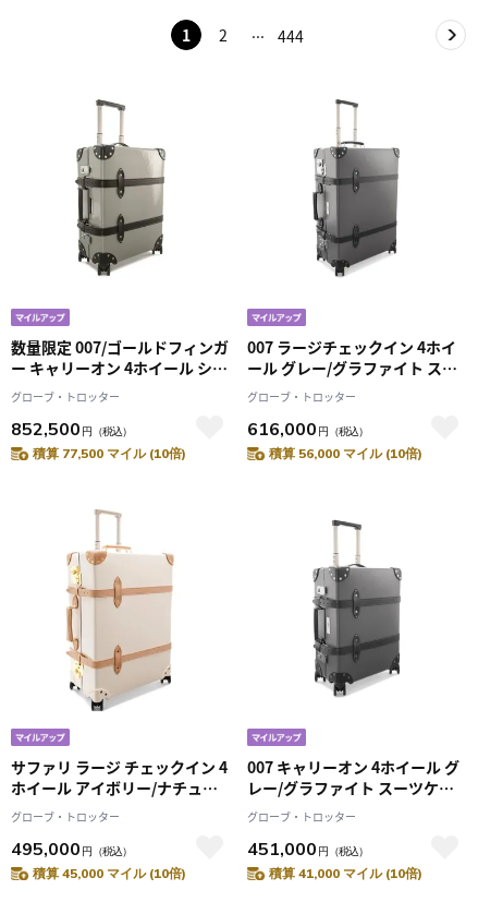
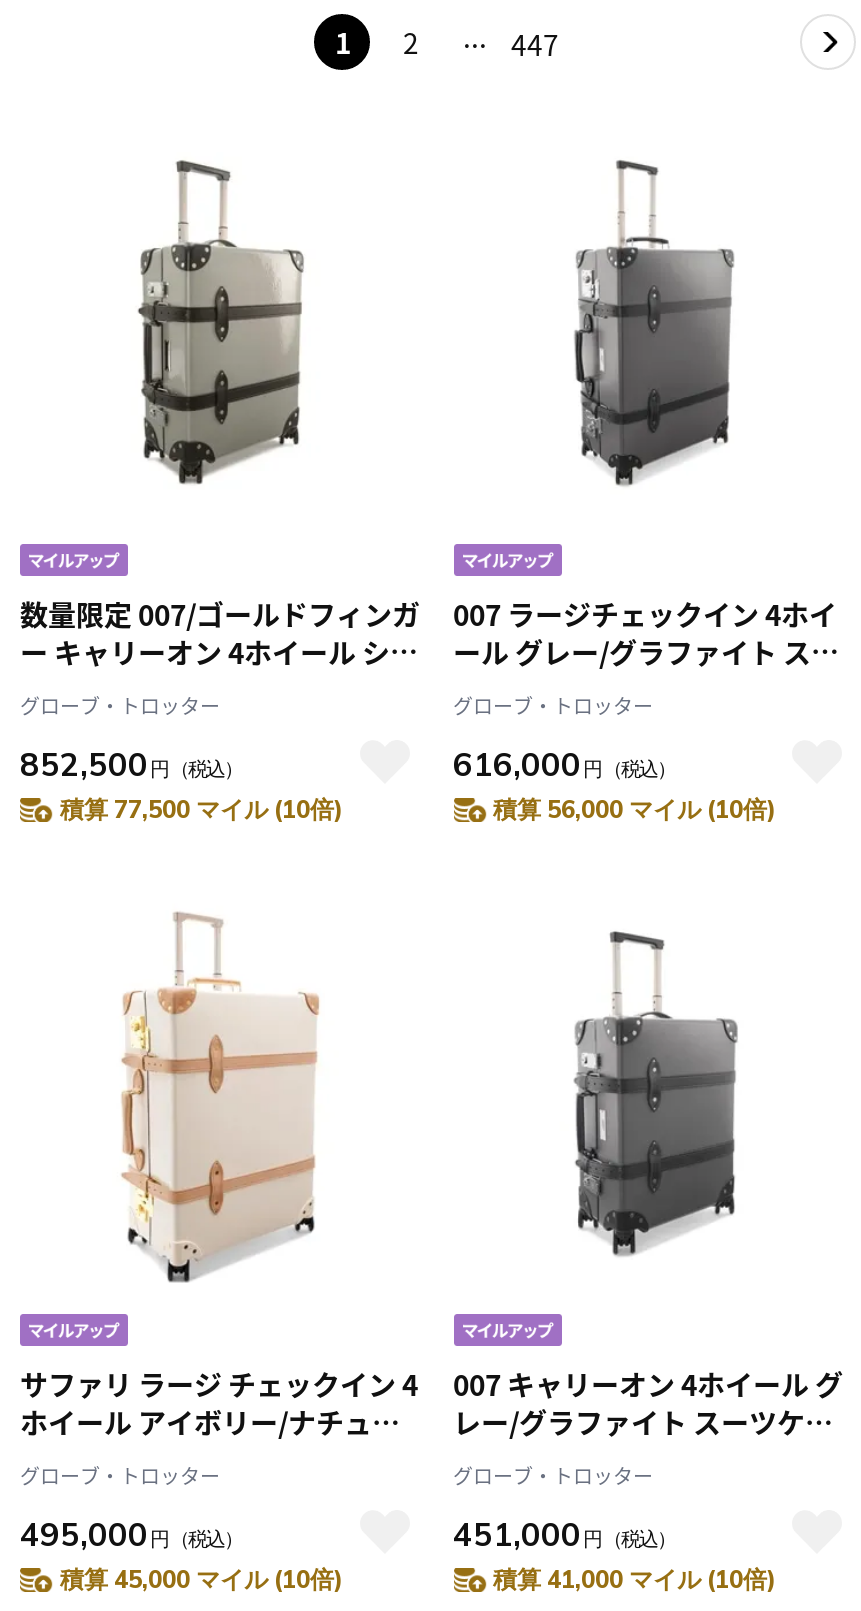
[278,25,304,47] 444 -> [511,24,559,64] 447

